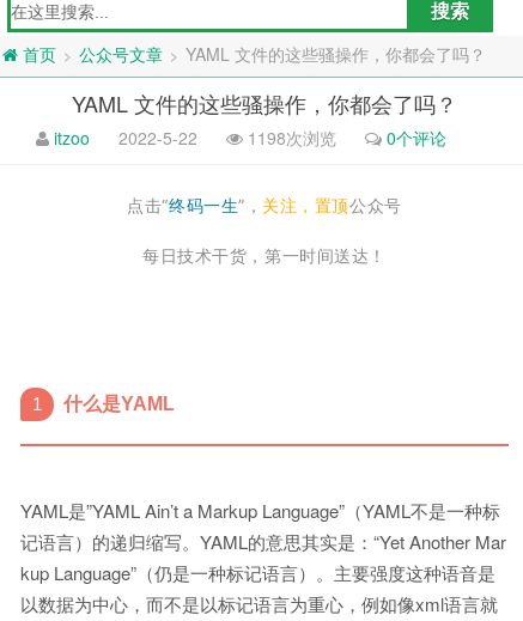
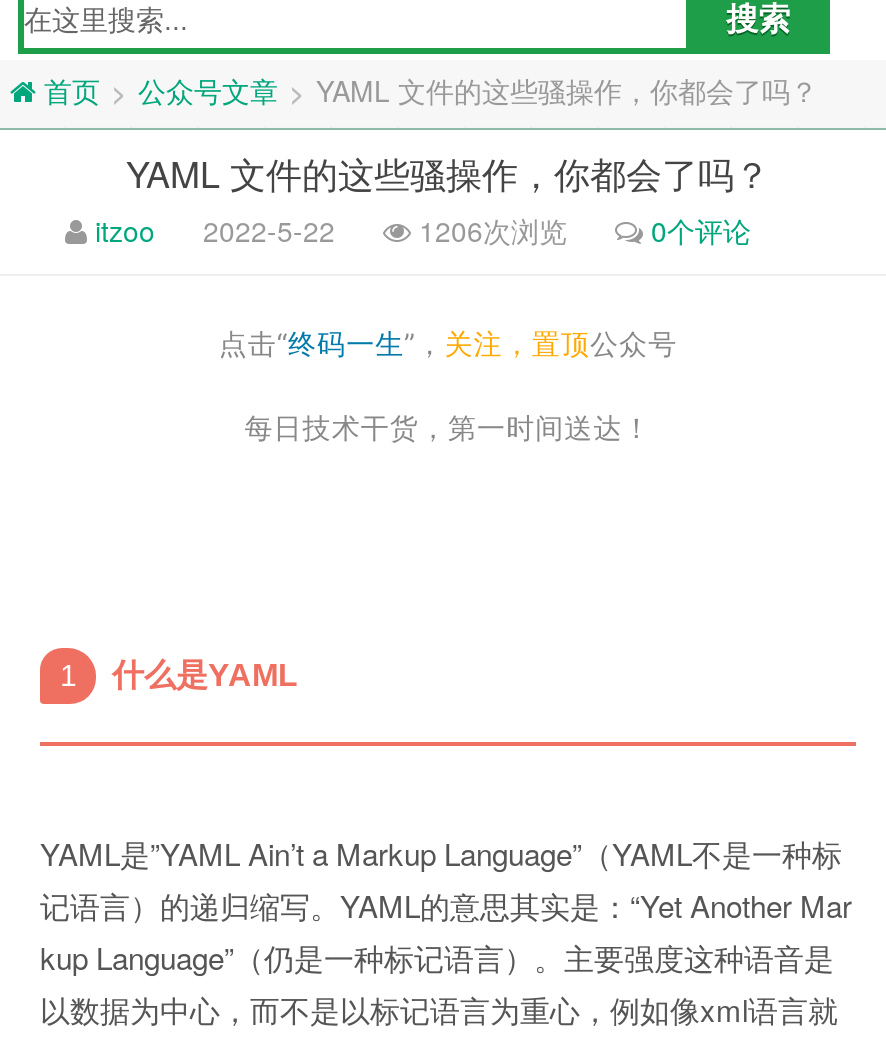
[53,126,336,150] itzoo 2022-5-22 1198次浏览 -> [95,210,567,250] itzoo 2022-5-22 1206次浏览

